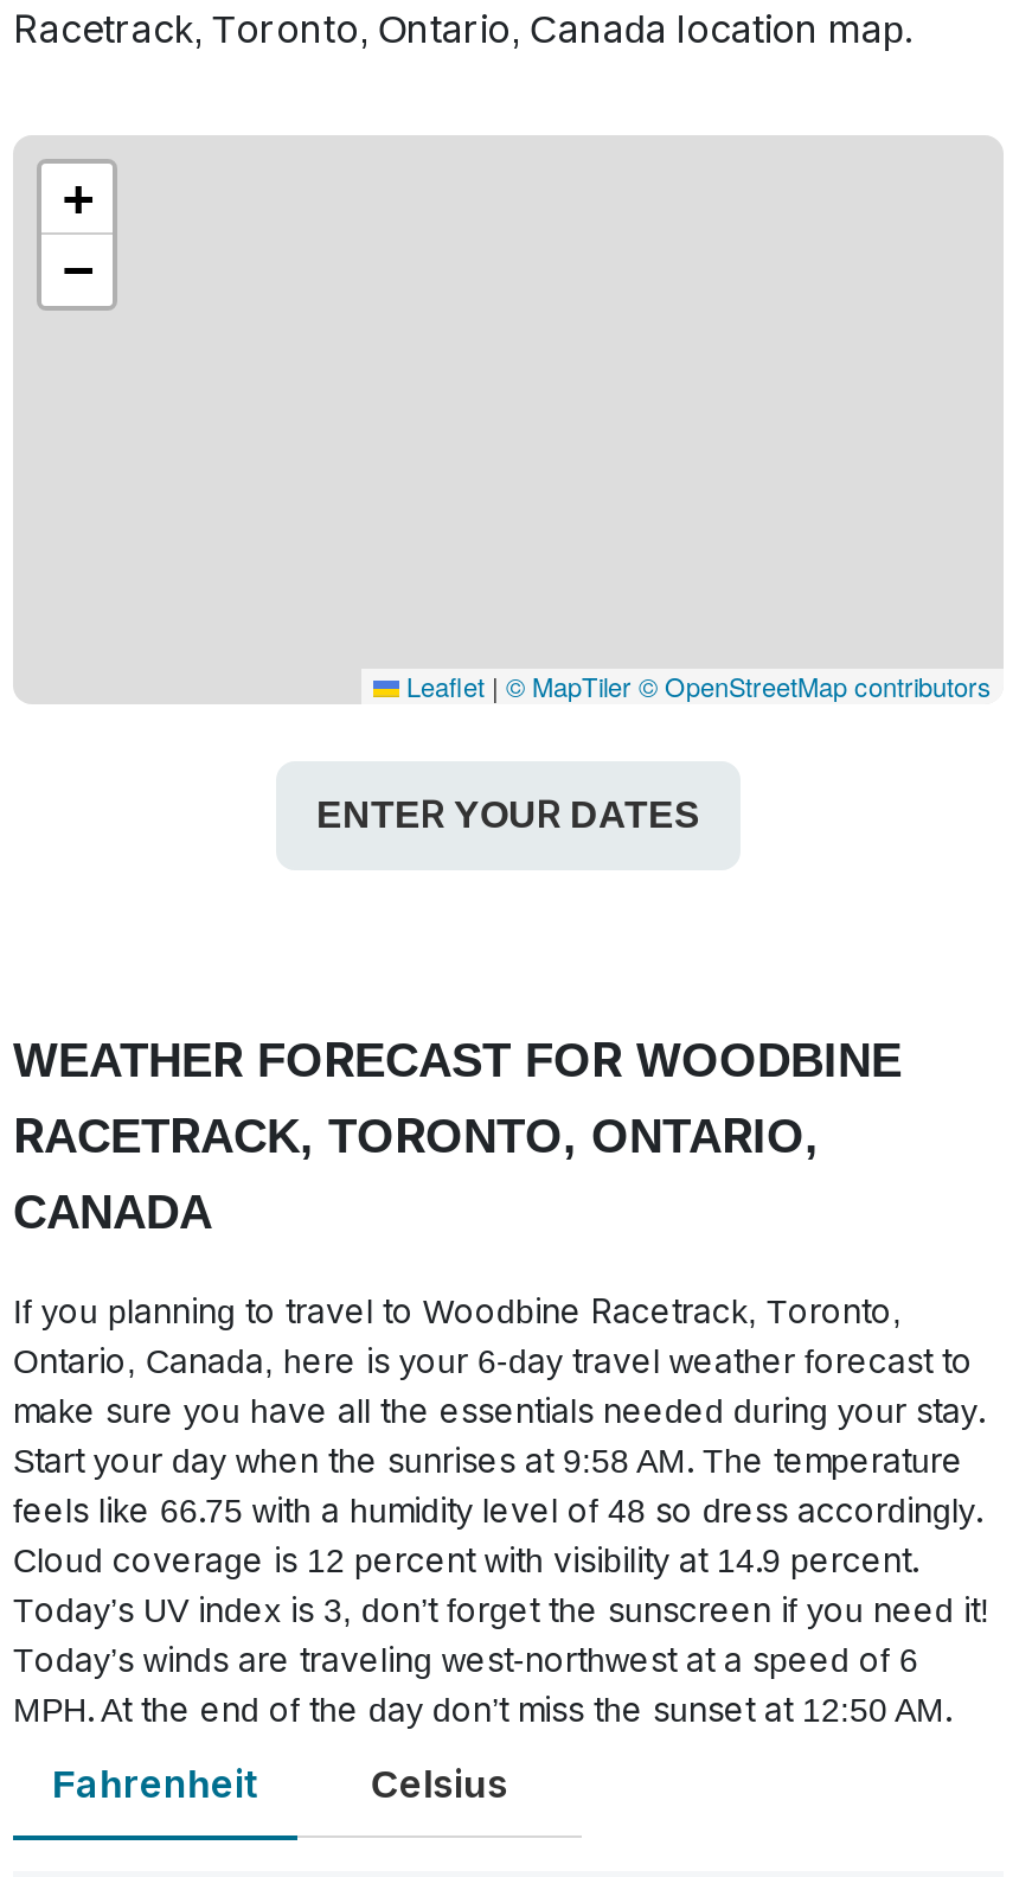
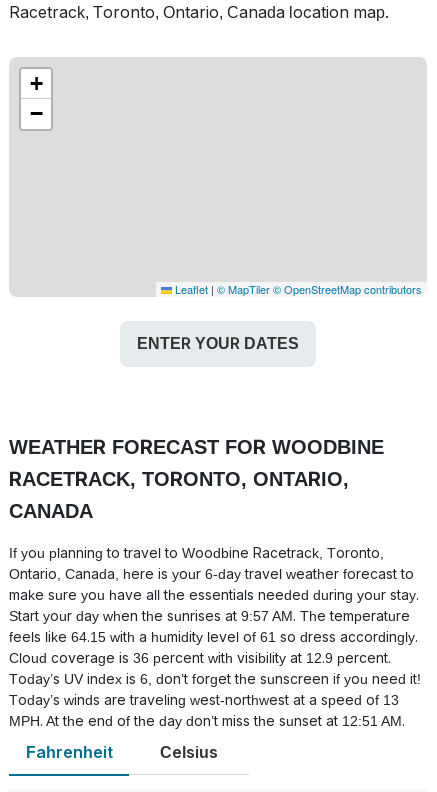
[13,1442,963,1480] Start your day when the sunrises at 9:58 AM. The temperature -> [9,608,410,624] Start your day when the sunrises at 9:57 AM. The temperature
[13,1492,982,1530] feels like 66.75 with a humidity level of 48 so dress accordingly. -> [9,629,418,645] feels like 64.15 with a humidity level of 61 so dress accordingly.
[13,1541,918,1579] Cloud coverage is 12 percent with visibility at 14.9 percent. -> [9,650,391,666] Cloud coverage is 36 percent with visibility at 12.9 percent.
[13,1591,989,1629] Today’s UV index is 3, don’t forget the sunscreen if you need it! -> [9,671,421,687] Today’s UV index is 6, don’t forget the sunscreen if you need it!
[13,1641,918,1679] Today’s winds are traveling west-northwest at a speed of 6 -> [9,692,399,708] Today’s winds are traveling west-northwest at a speed of 13
[13,1691,951,1729] MPH. At the end of the day don’t miss the sunset at 12:50 AM. -> [9,713,405,729] MPH. At the end of the day don’t miss the sunset at 12:51 AM.

